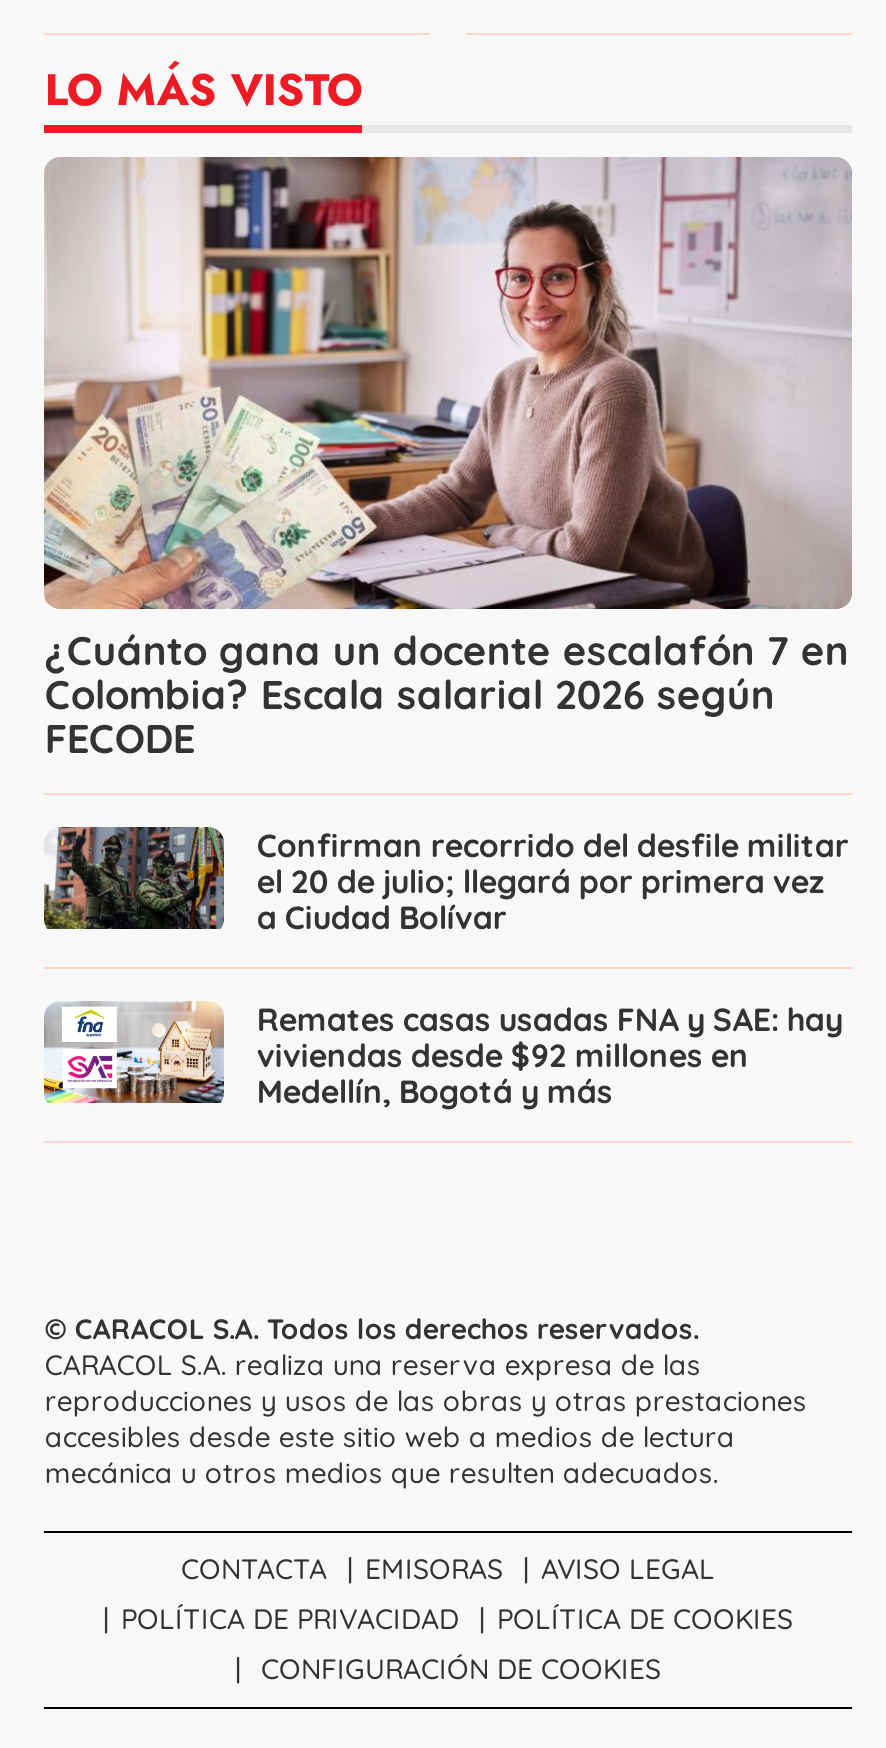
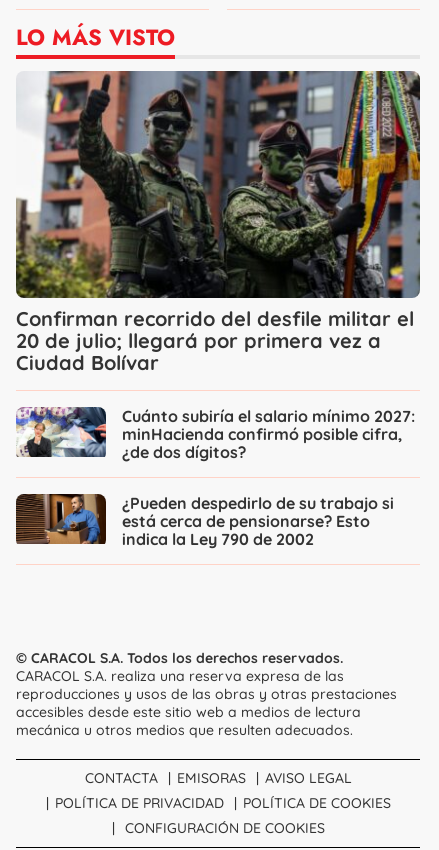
[42,155,852,764] [image] | ¿Cuánto gana un docente escalafón 7 en | Colombia? Escala salarial 2026 según | FECODE -> [16,70,421,375] [image] | Confirman recorrido del desfile militar el | 20 de julio; llegará por primera vez a | Ciudad Bolívar
[42,825,849,938] [image] | Confirman recorrido del desfile militar | el 20 de julio; llegará por primera vez | a Ciudad Bolívar -> [15,406,415,462] [image] | Cuánto subiría el salario mínimo 2027: | minHacienda confirmó posible cifra, | ¿de dos dígitos?
[42,1000,843,1112] [image] | Remates casas usadas FNA y SAE: hay | viviendas desde $92 millones en | Medellín, Bogotá y más -> [15,493,394,549] [image] | ¿Pueden despedirlo de su trabajo si | está cerca de pensionarse? Esto | indica la Ley 790 de 2002

